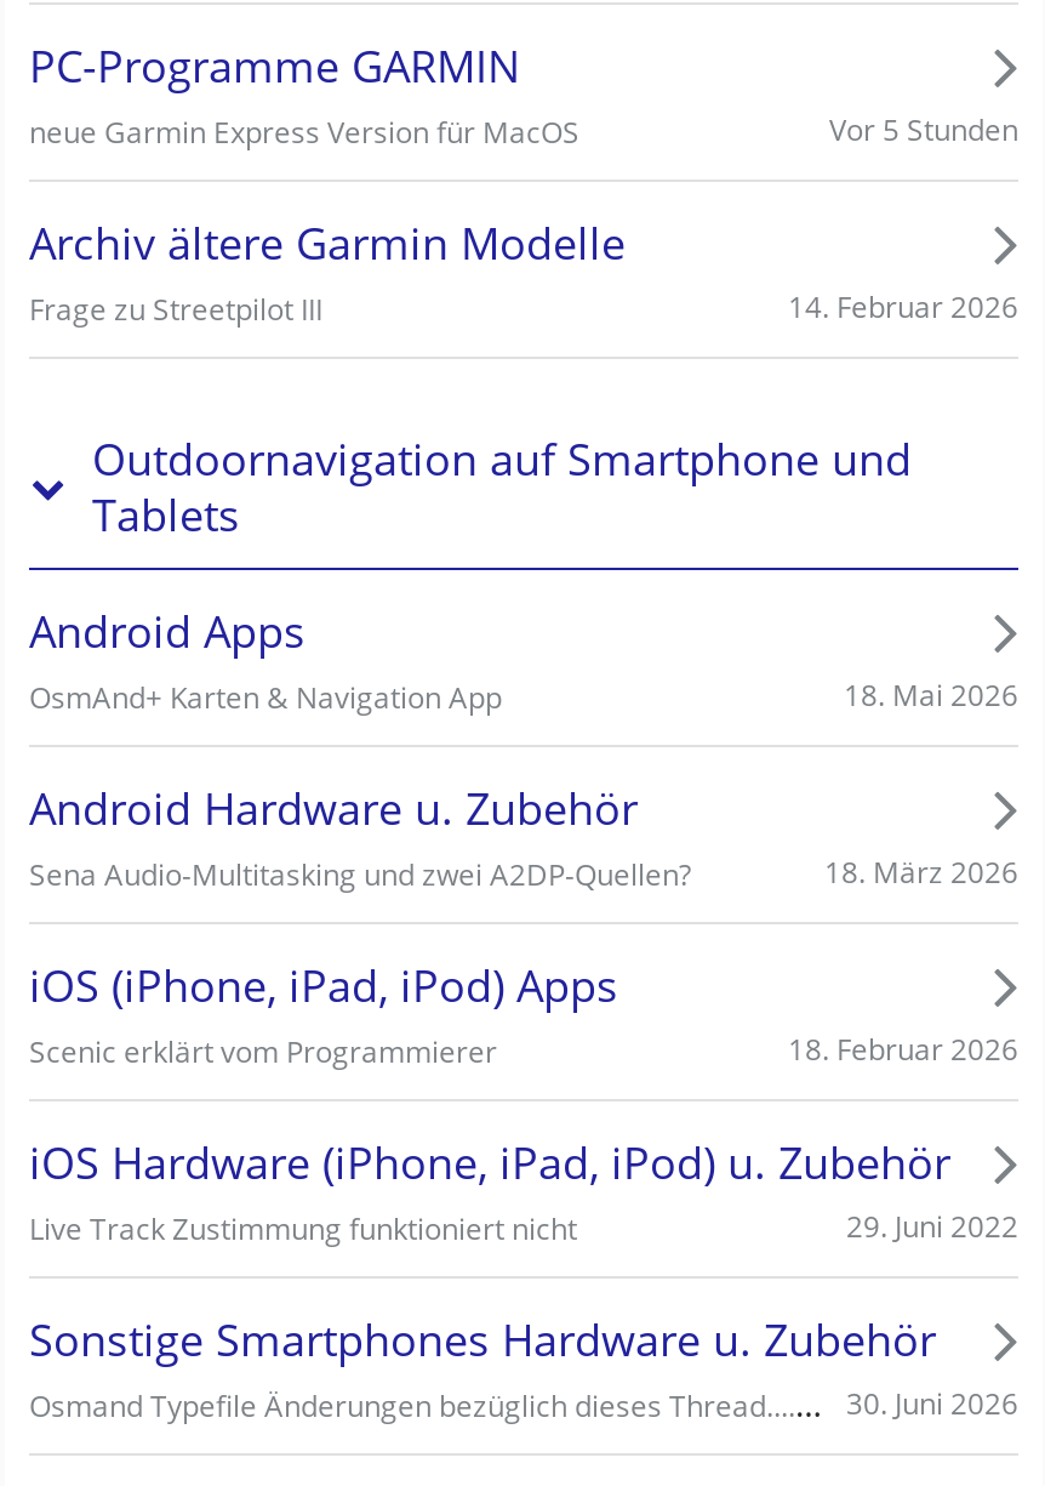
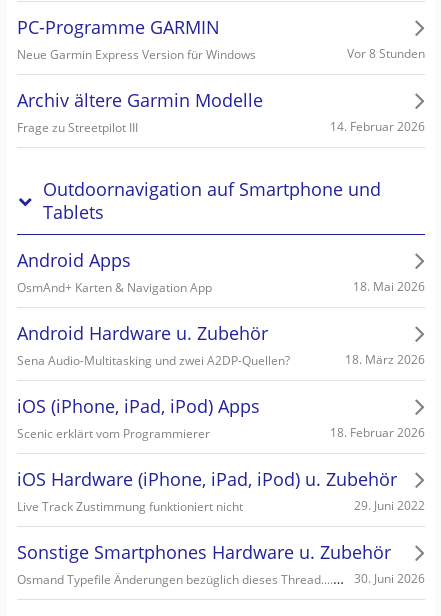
[29,111,579,152] neue Garmin Express Version für MacOS -> [17,46,256,63] Neue Garmin Express Version für Windows
[829,110,1018,151] Vor 5 Stunden -> [347,45,425,62] Vor 8 Stunden

